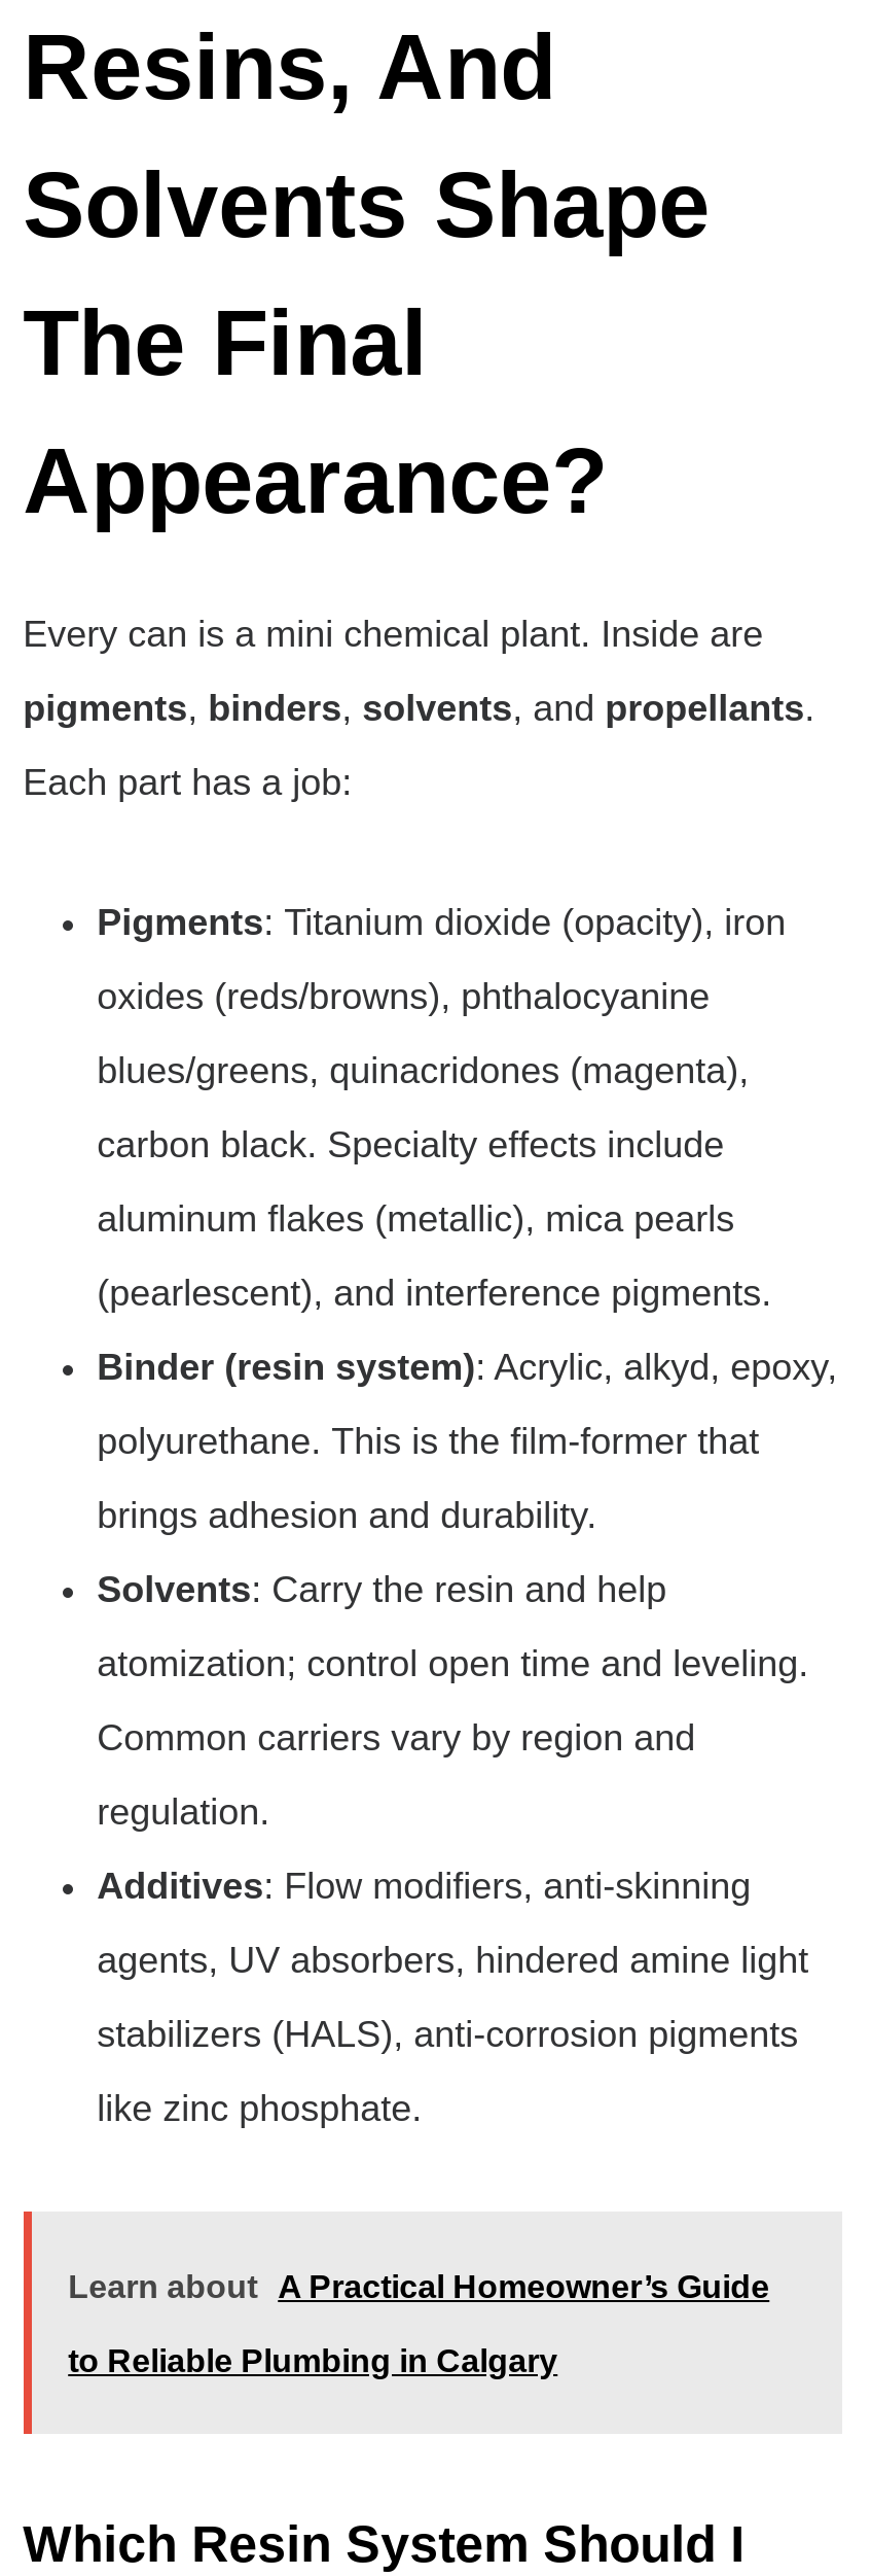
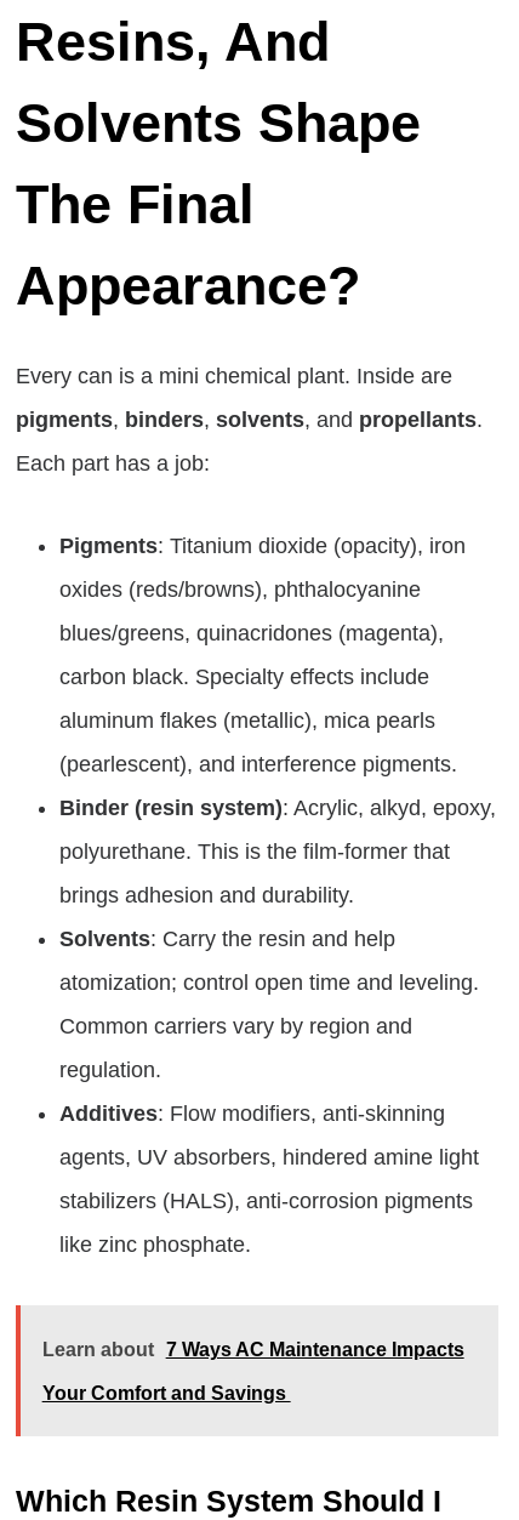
[68,2268,769,2303] Learn about A Practical Homeowner’s Guide -> [42,1339,464,1359] Learn about 7 Ways AC Maintenance Impacts
[68,2342,558,2377] to Reliable Plumbing in Calgary -> [42,1382,291,1403] Your Comfort and Savings

